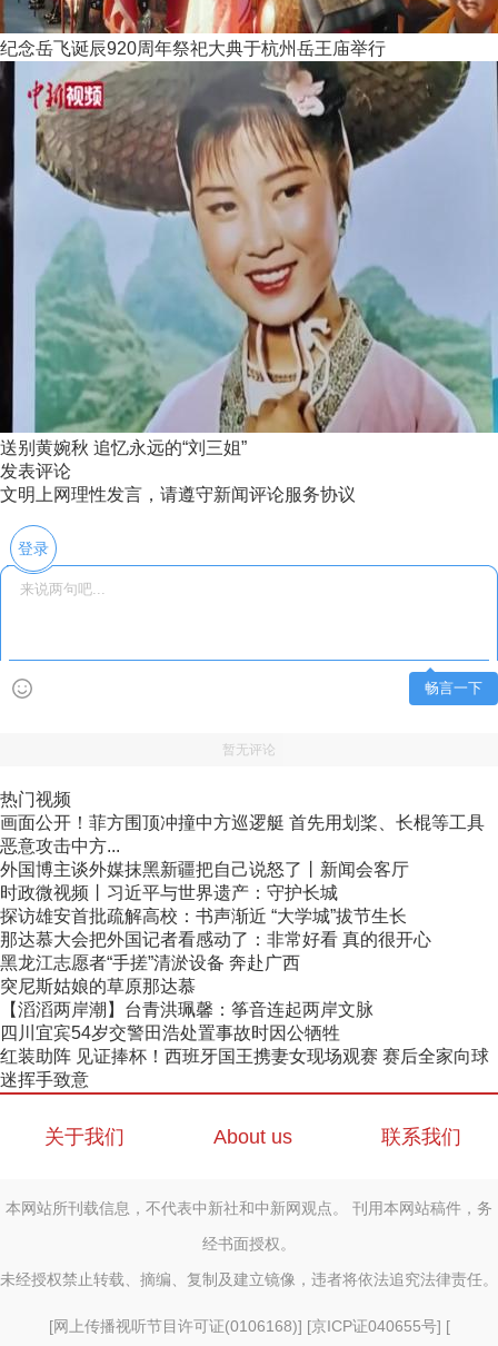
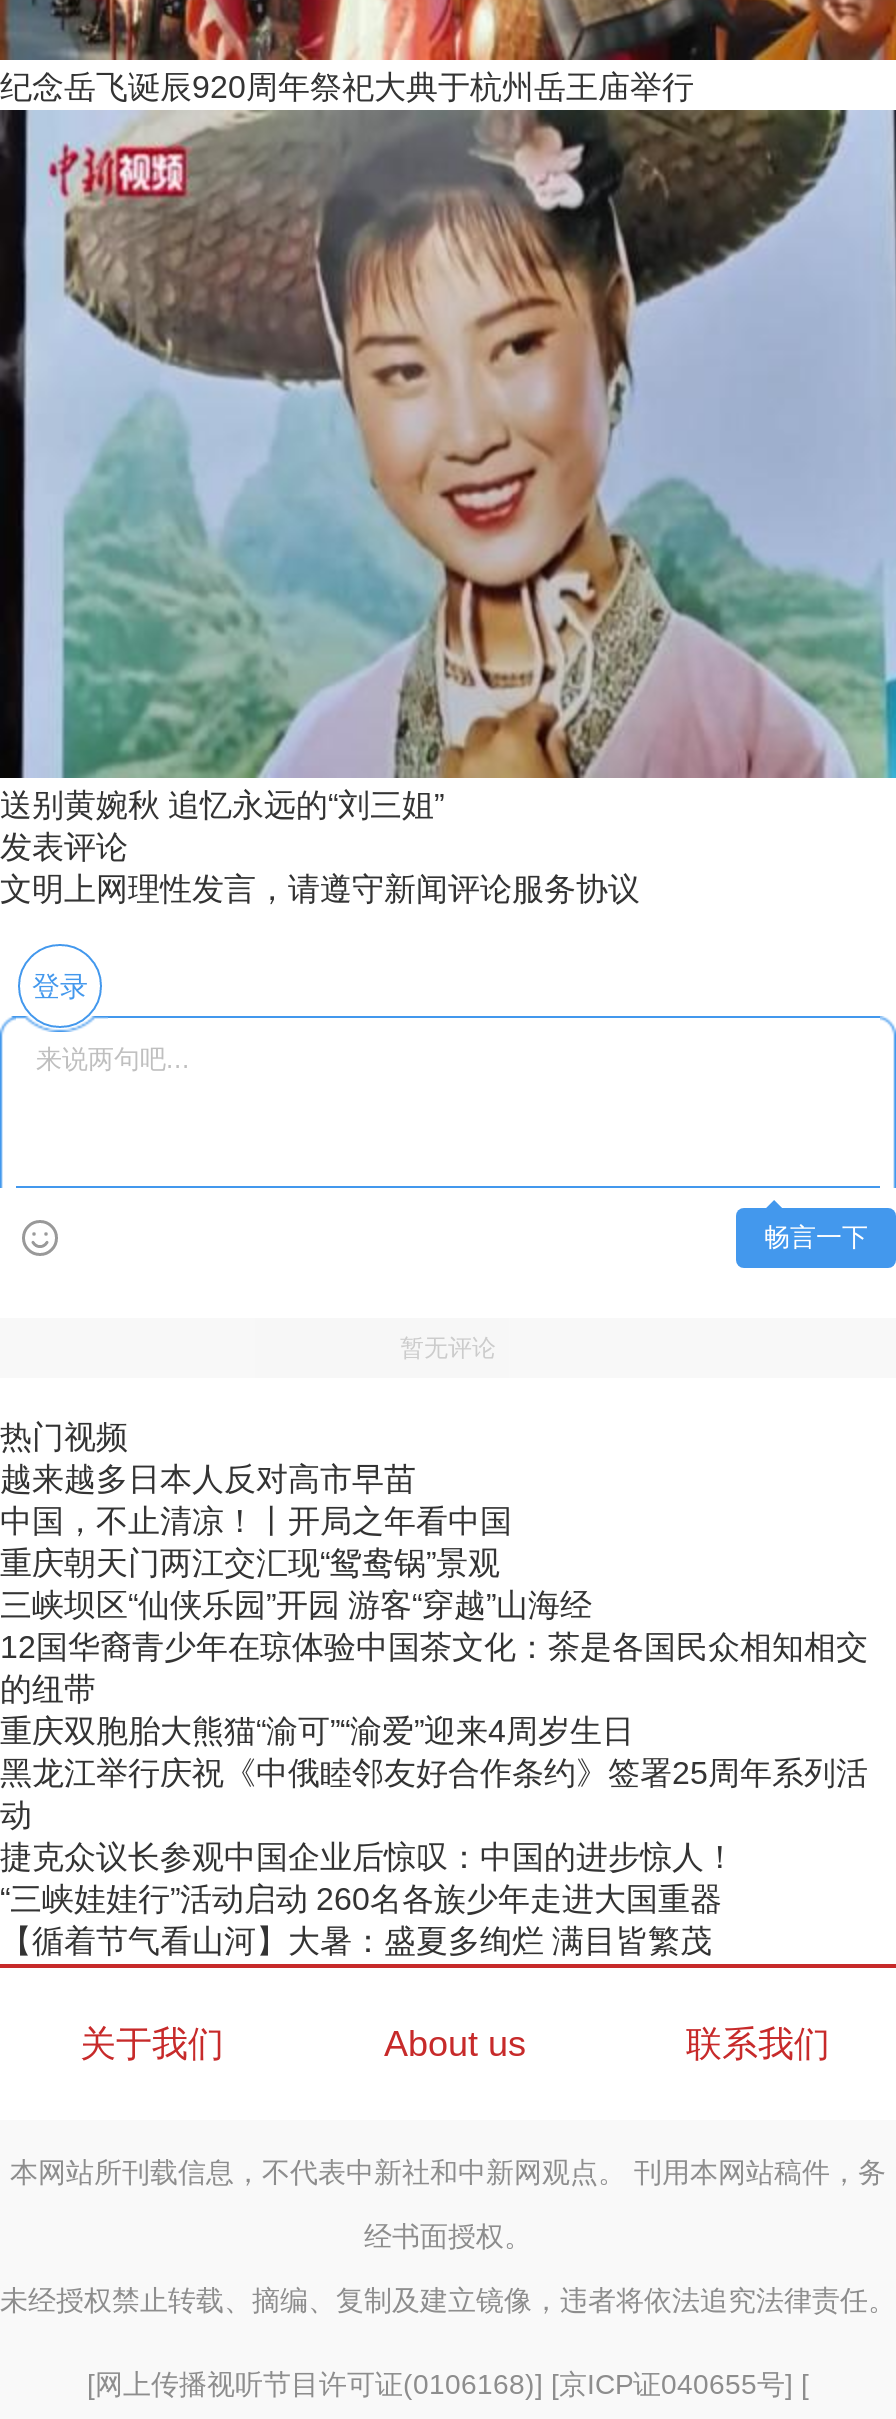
[0,813,489,1089] 画面公开！菲方围顶冲撞中方巡逻艇 首先用划桨、长棍等工具 | 恶意攻击中方... | 外国博主谈外媒抹黑新疆把自己说怒了丨新闻会客厅 | 时政微视频丨习近平与世界遗产：守护长城 | 探访雄安首批疏解高校：书声渐近 “大学城”拔节生长 | 那达慕大会把外国记者看感动了：非常好看 真的很开心 | 黑龙江志愿者“手搓”清淤设备 奔赴广西 | 突尼斯姑娘的草原那达慕 | 【滔滔两岸潮】台青洪珮馨：筝音连起两岸文脉 | 四川宜宾54岁交警田浩处置事故时因公牺牲 | 红装助阵 见证捧杯！西班牙国王携妻女现场观赛 赛后全家向球 | 迷挥手致意 -> [0,1462,868,1958] 越来越多日本人反对高市早苗 | 中国，不止清凉！丨开局之年看中国 | 重庆朝天门两江交汇现“鸳鸯锅”景观 | 三峡坝区“仙侠乐园”开园 游客“穿越”山海经 | 12国华裔青少年在琼体验中国茶文化：茶是各国民众相知相交 | 的纽带 | 重庆双胞胎大熊猫“渝可”“渝爱”迎来4周岁生日 | 黑龙江举行庆祝《中俄睦邻友好合作条约》签署25周年系列活 | 动 | 捷克众议长参观中国企业后惊叹：中国的进步惊人！ | “三峡娃娃行”活动启动 260名各族少年走进大国重器 | 【循着节气看山河】大暑：盛夏多绚烂 满目皆繁茂

